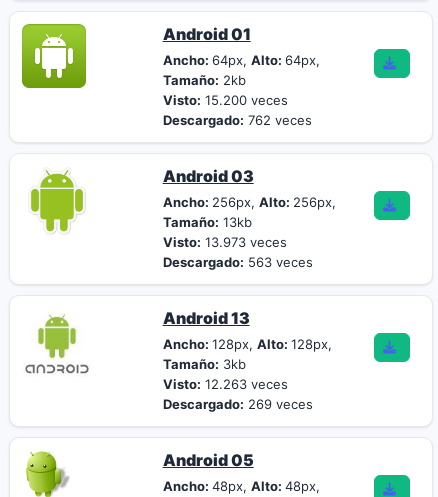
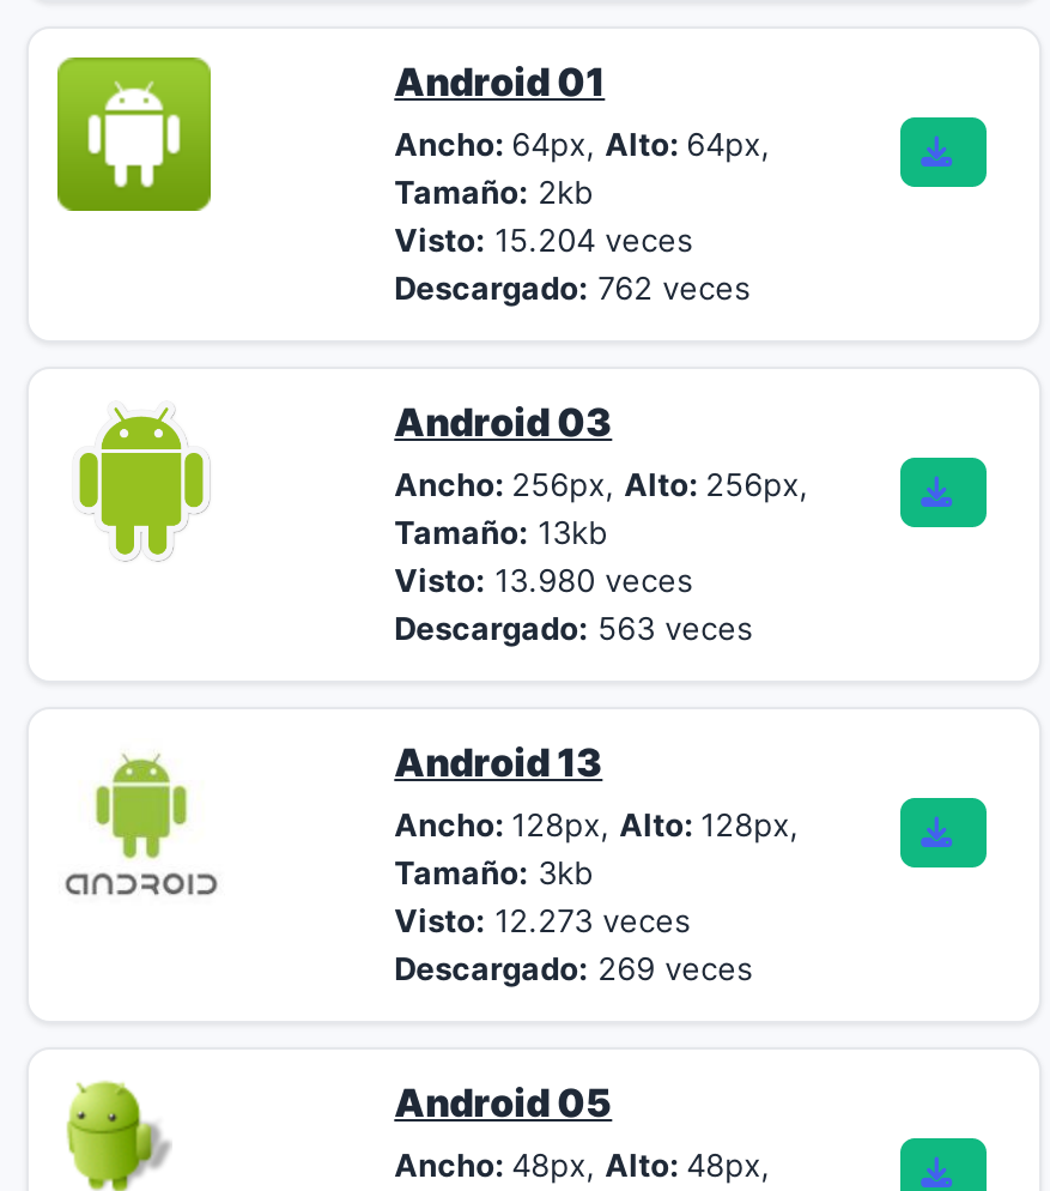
[163,92,288,108] Visto: 15.200 veces -> [394,220,694,259] Visto: 15.204 veces
[163,234,287,250] Visto: 13.973 veces -> [394,561,694,599] Visto: 13.980 veces
[163,376,288,392] Visto: 12.263 veces -> [394,901,691,939] Visto: 12.273 veces

